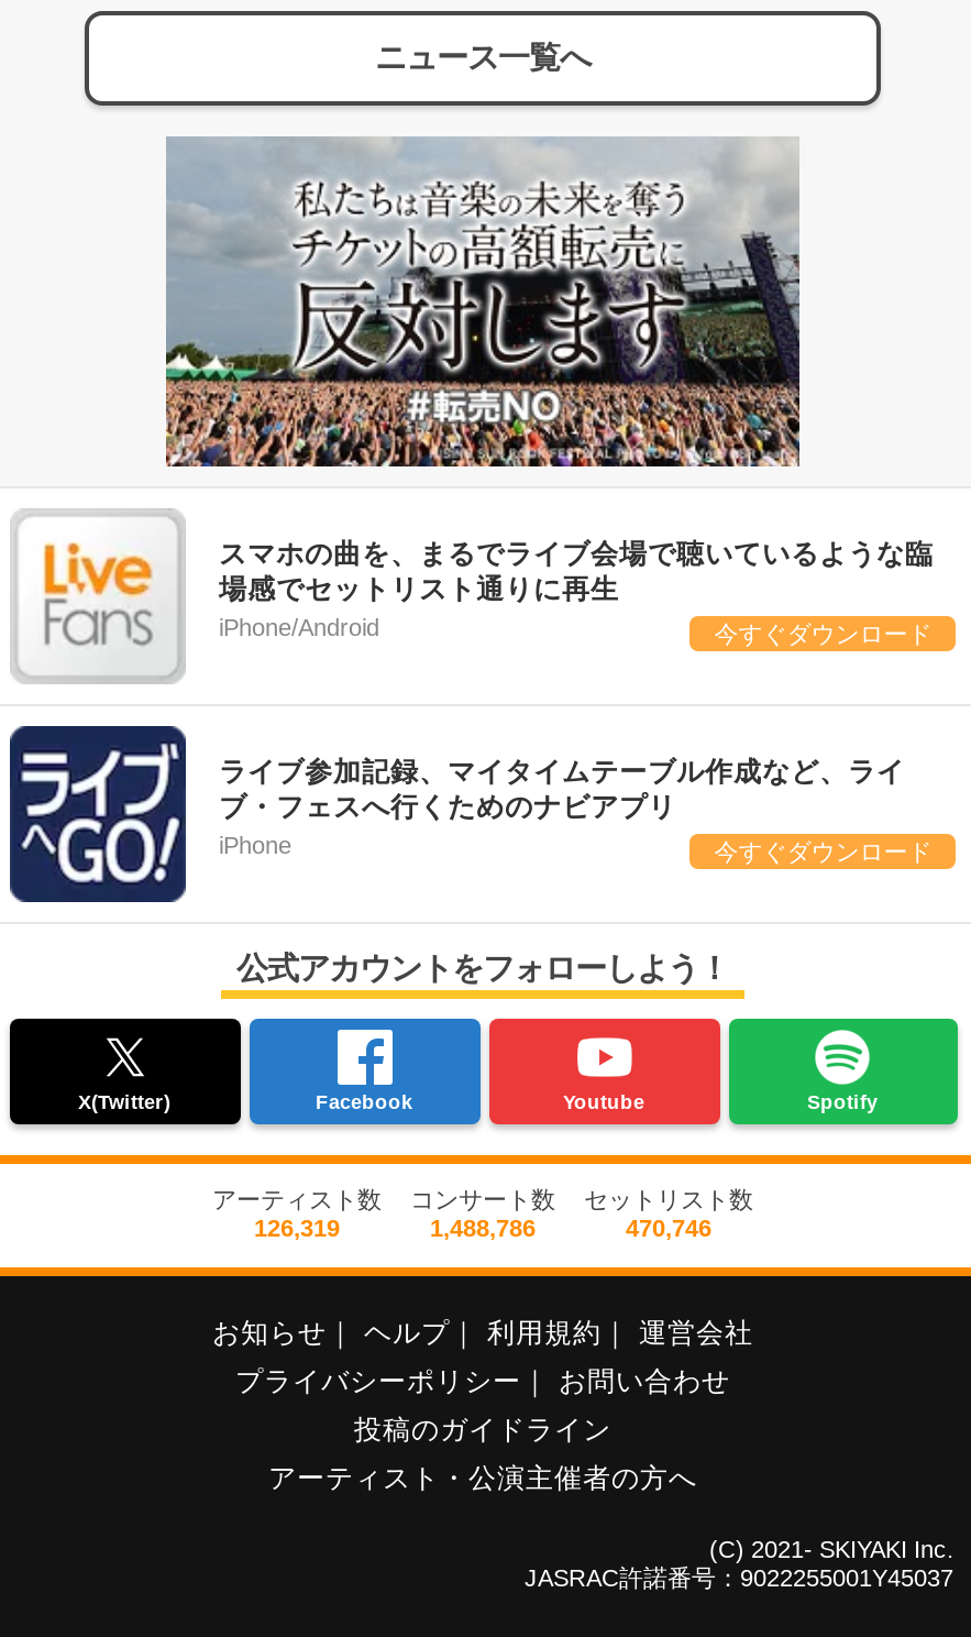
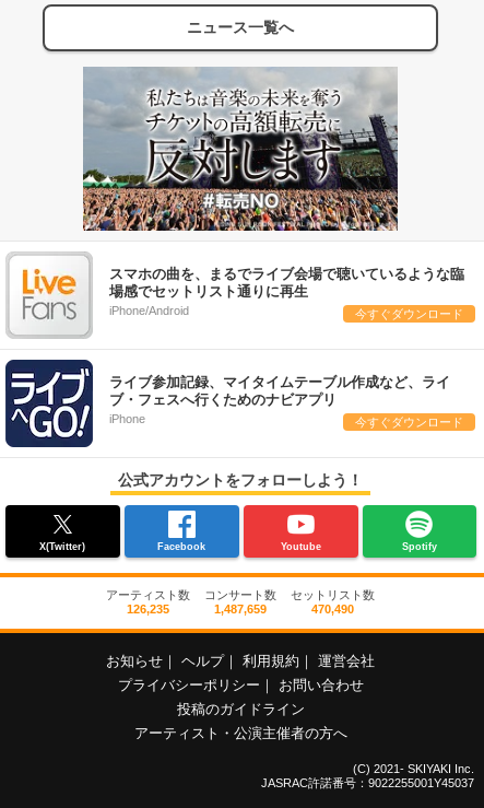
[254,1213,340,1240] 126,319 -> [127,602,169,615] 126,235
[430,1213,536,1240] 1,488,786 -> [214,602,267,615] 1,487,659
[626,1213,711,1240] 470,746 -> [311,602,354,615] 470,490

